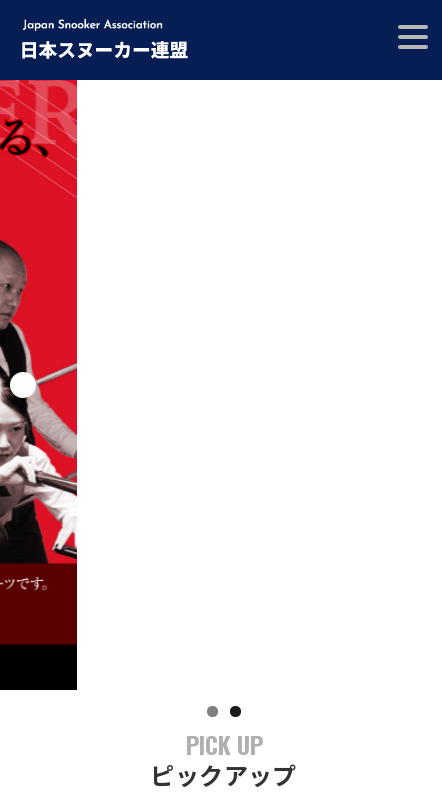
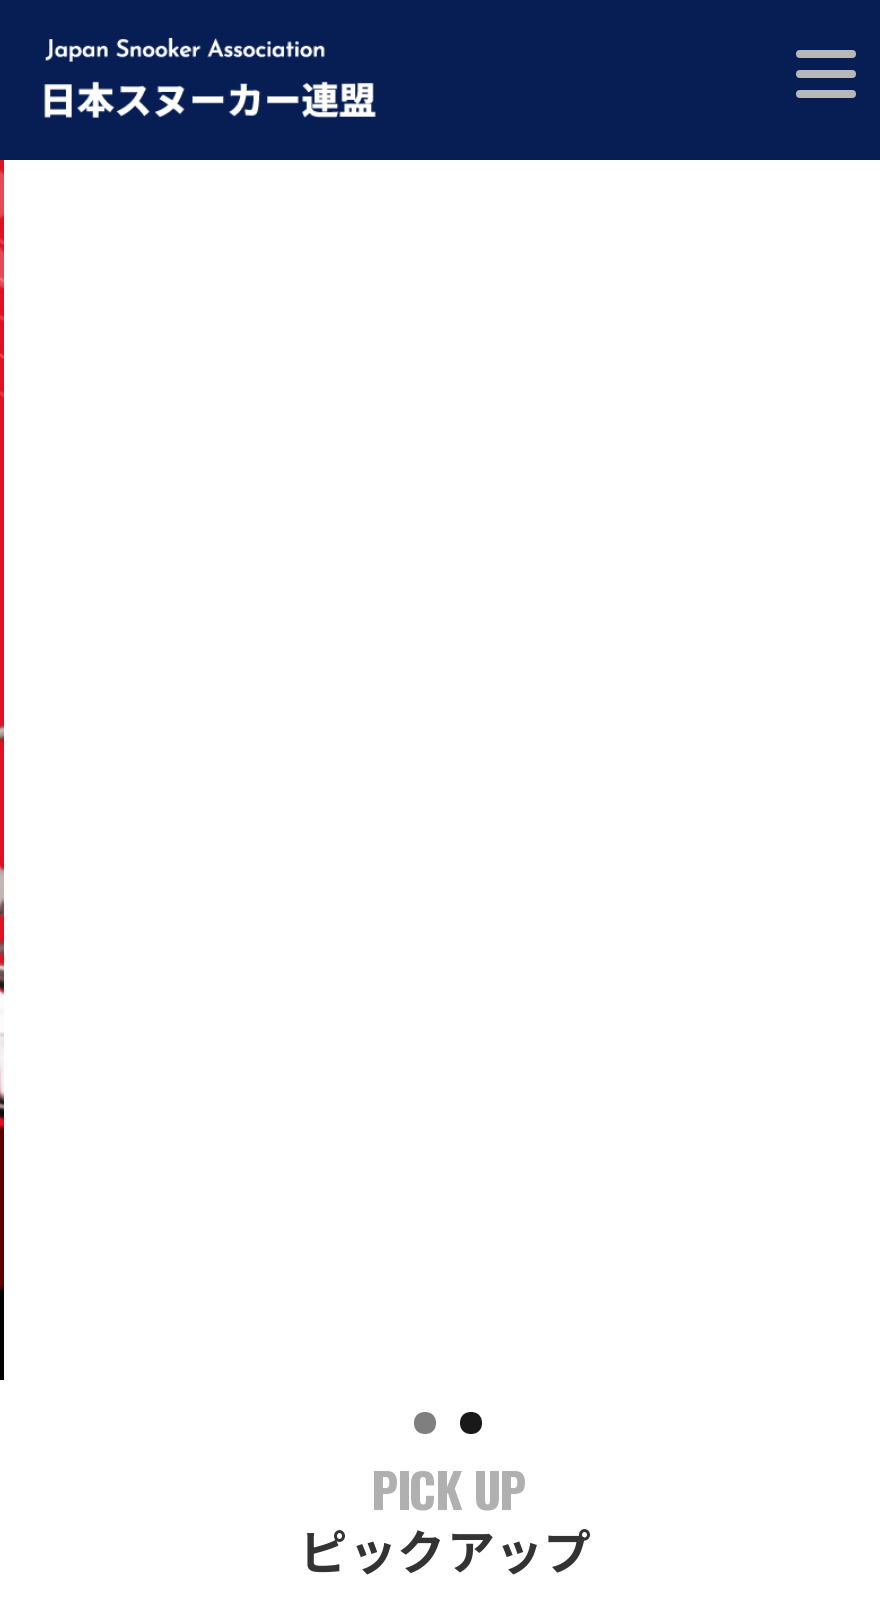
[3,79,78,691] [image] -> none

